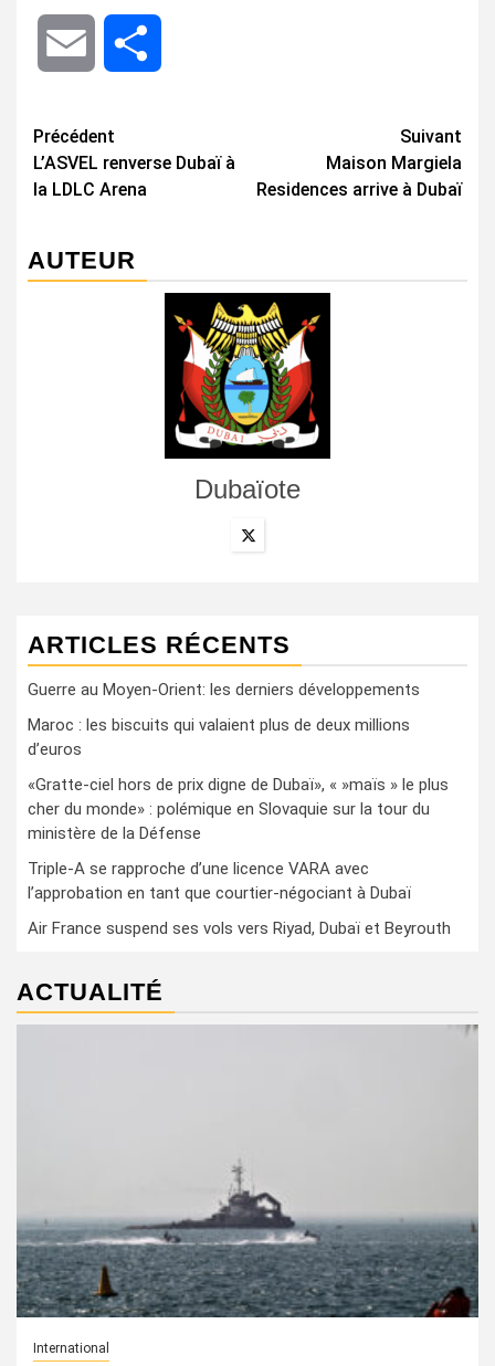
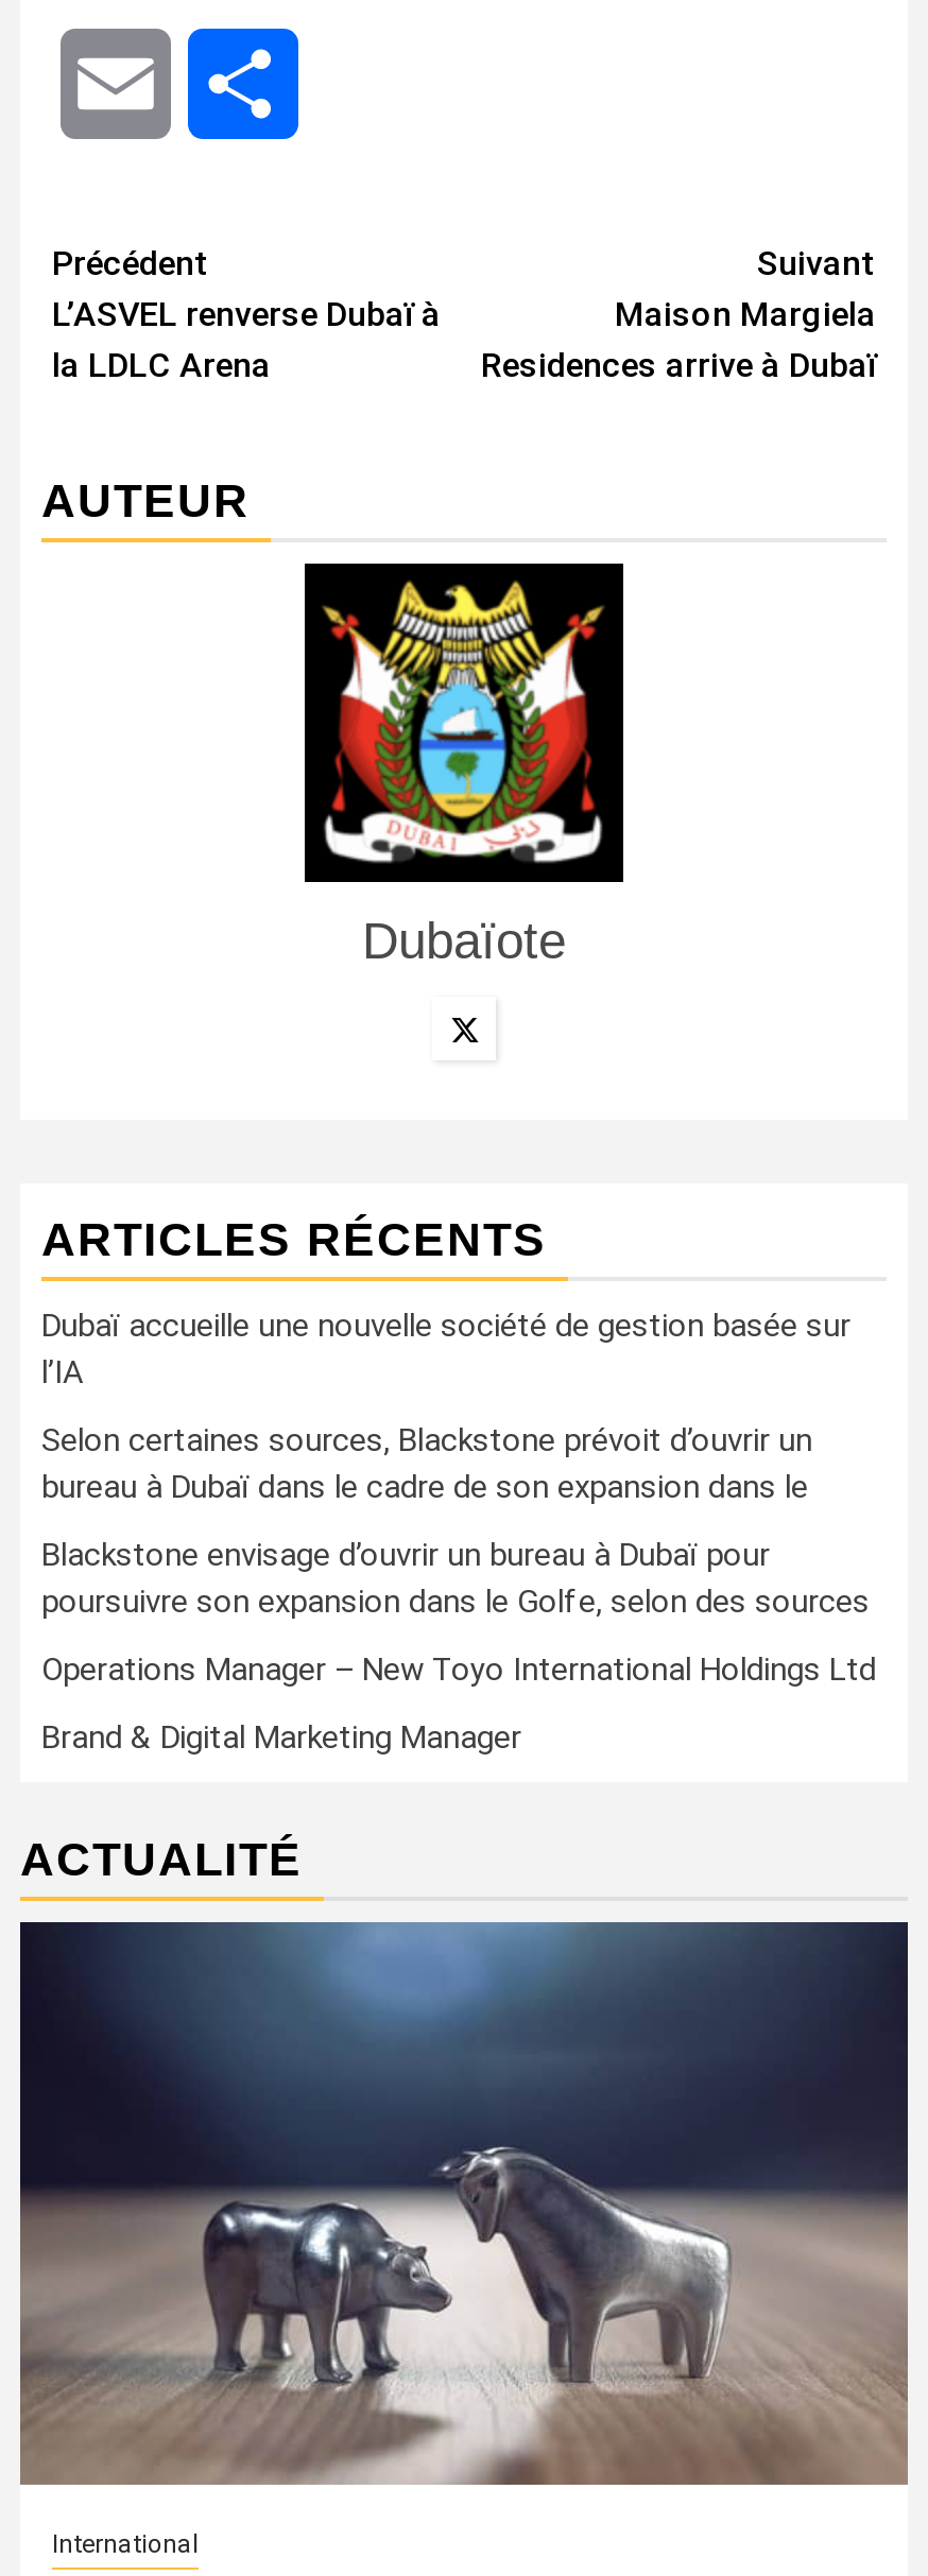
[28,680,420,700] Guerre au Moyen-Orient: les derniers développements -> [41,1307,850,1392] Dubaï accueille une nouvelle société de gestion basée sur | l’IA
[28,715,410,760] Maroc : les biscuits qui valaient plus de deux millions | d’euros -> [41,1422,812,1507] Selon certaines sources, Blackstone prévoit d’ouvrir un | bureau à Dubaï dans le cadre de son expansion dans le
[28,775,449,844] «Gratte-ciel hors de prix digne de Dubaï», « »maïs » le plus | cher du monde» : polémique en Slovaquie sur la tour du | ministère de la Défense -> [41,1537,870,1622] Blackstone envisage d’ouvrir un bureau à Dubaï pour | poursuivre son expansion dans le Golfe, selon des sources
[28,859,411,903] Triple-A se rapproche d’une licence VARA avec | l’approbation en tant que courtier-négociant à Dubaï -> [41,1651,876,1690] Operations Manager – New Toyo International Holdings Ltd
[28,919,451,939] Air France suspend ses vols vers Riyad, Dubaï et Beyrouth -> [41,1719,521,1757] Brand & Digital Marketing Manager
[17,1024,480,1318] [image] -> [18,1920,910,2487] [image]

